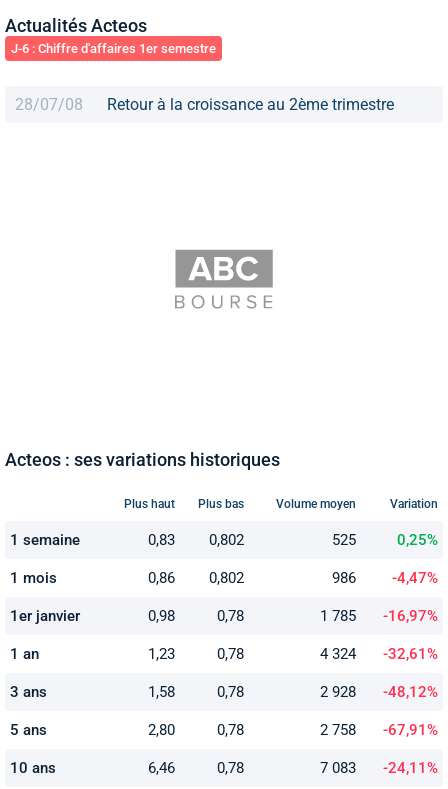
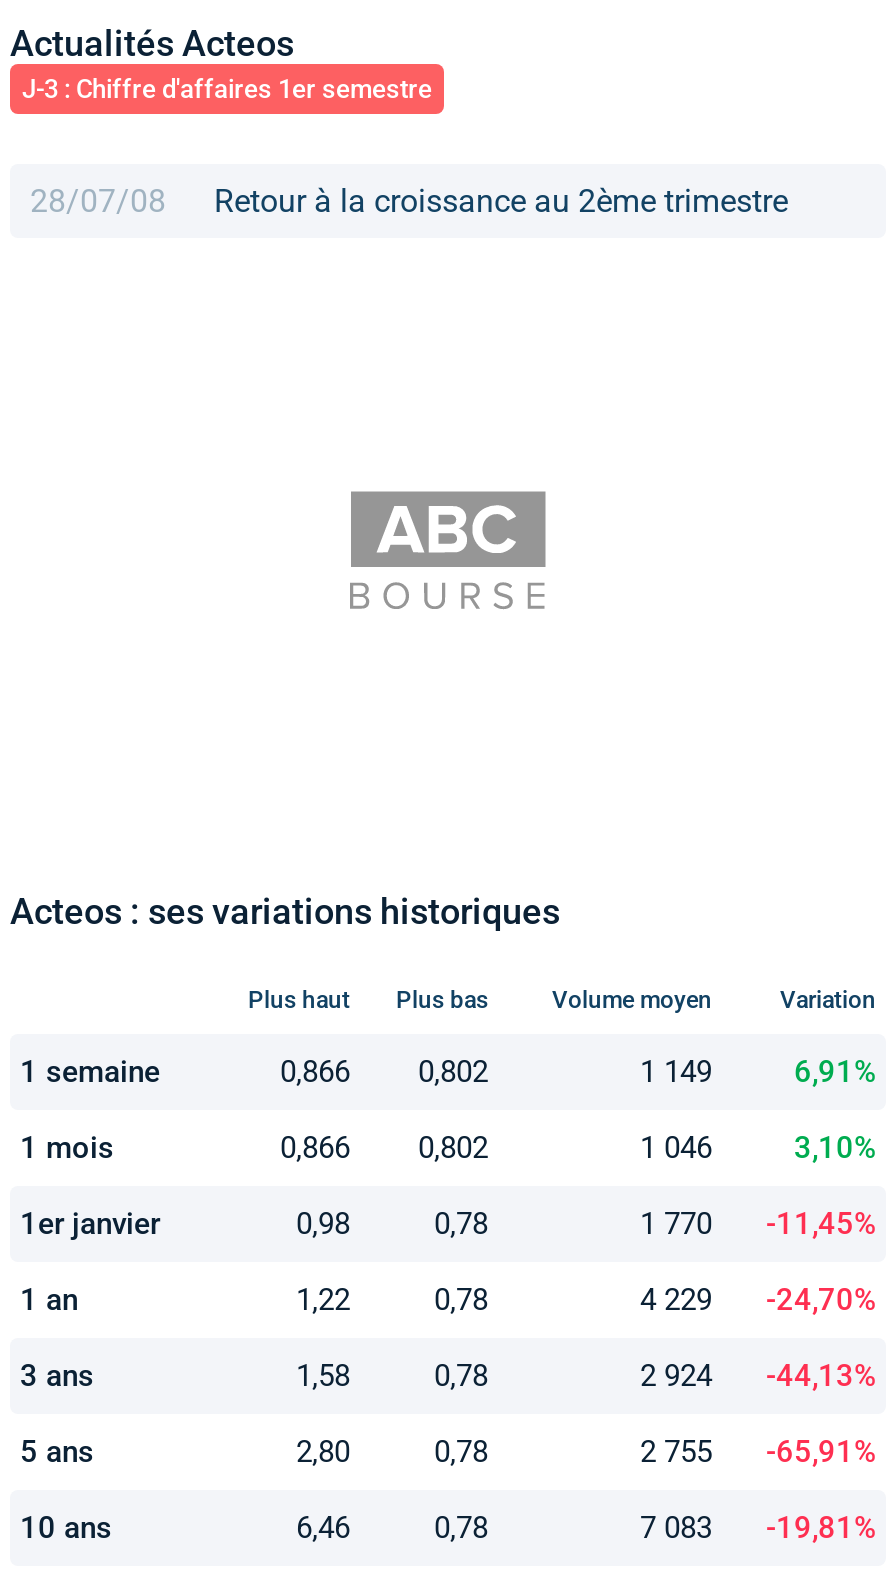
[11,41,216,56] J-6 : Chiffre d'affaires 1er semestre -> [22,75,432,105] J-3 : Chiffre d'affaires 1er semestre
[148,531,244,549] 0,83 0,802 -> [280,1055,488,1091] 0,866 0,802
[332,531,356,549] 525 -> [640,1055,712,1091] 1 149
[397,531,438,549] 0,25% -> [794,1055,876,1091] 6,91%
[148,569,244,587] 0,86 0,802 -> [280,1131,488,1167] 0,866 0,802
[332,569,356,587] 986 -> [640,1131,712,1167] 1 046
[392,569,438,587] -4,47% -> [794,1131,876,1167] 3,10%
[320,607,356,625] 1 785 -> [640,1207,712,1243] 1 770
[383,607,438,625] -16,97% -> [766,1207,876,1243] -11,45%
[148,645,175,663] 1,23 -> [296,1283,350,1319] 1,22
[320,645,356,663] 4 324 -> [640,1283,712,1319] 4 229
[383,645,438,663] -32,61% -> [766,1283,876,1319] -24,70%
[320,683,356,701] 2 928 -> [640,1359,712,1395] 2 924
[383,683,438,701] -48,12% -> [766,1359,876,1395] -44,13%
[320,721,356,739] 2 758 -> [640,1435,712,1471] 2 755
[383,721,438,739] -67,91% -> [766,1435,876,1471] -65,91%
[320,759,438,777] 7 083 -24,11% -> [640,1511,876,1547] 7 083 -19,81%

